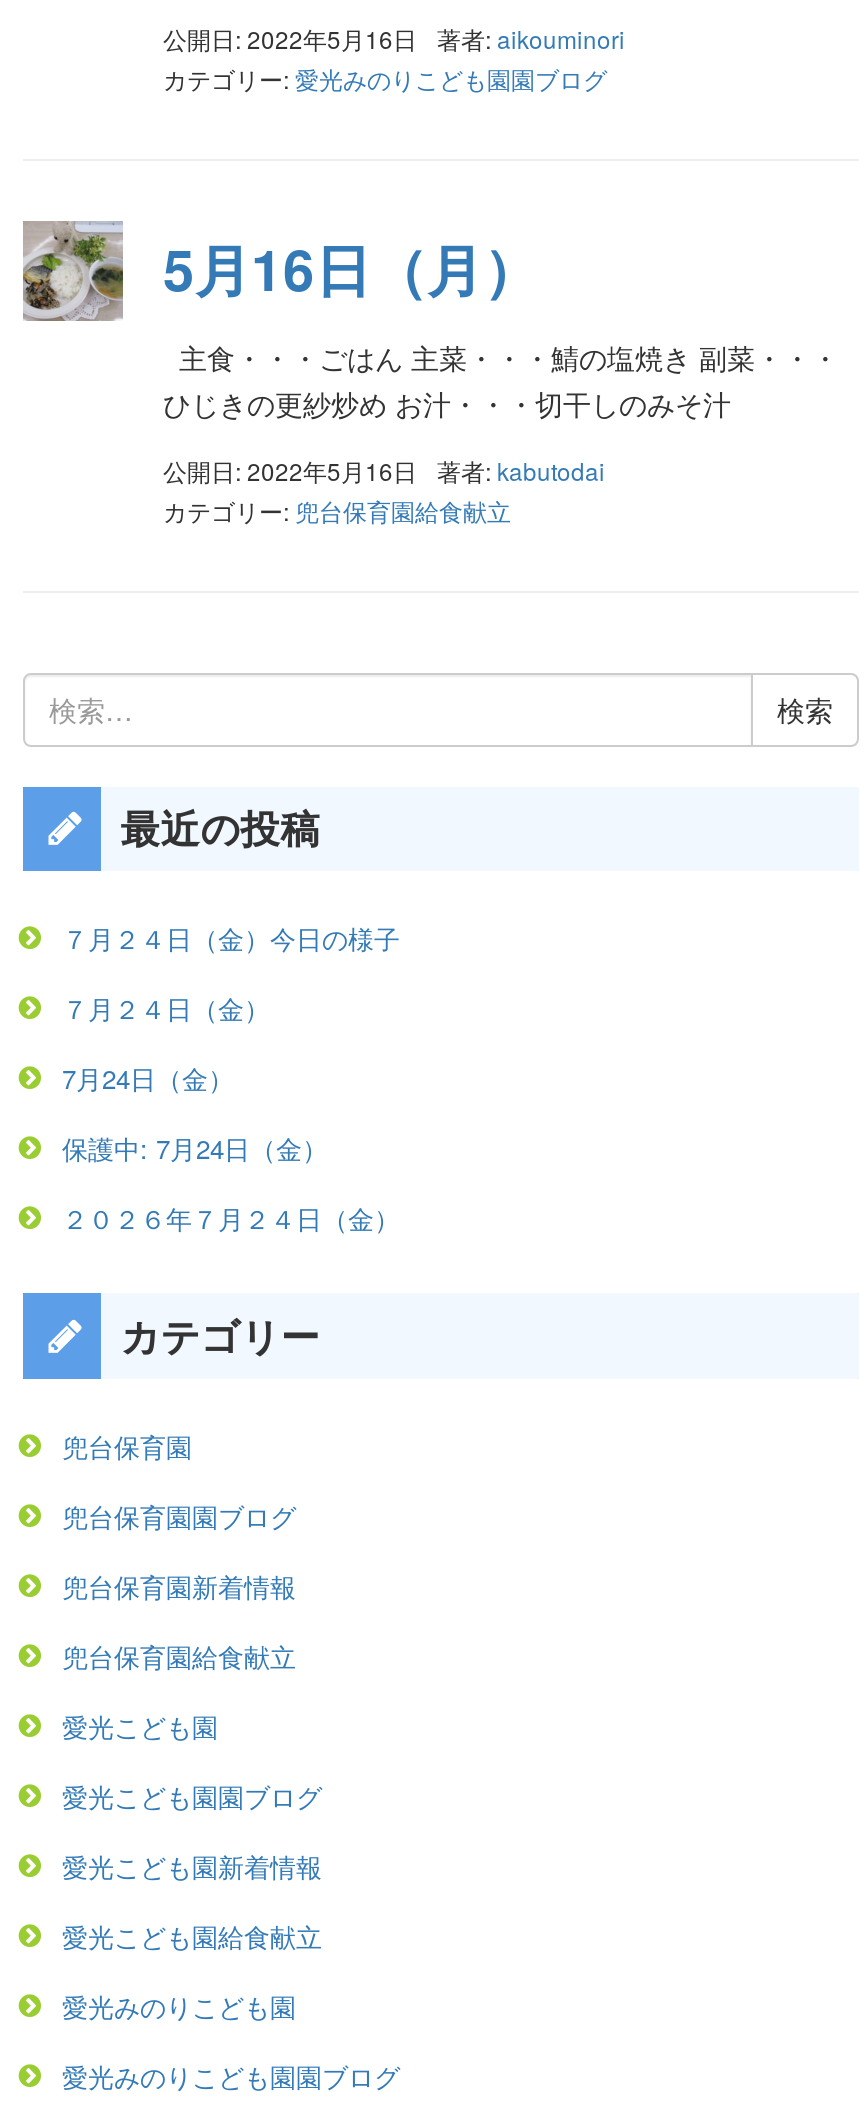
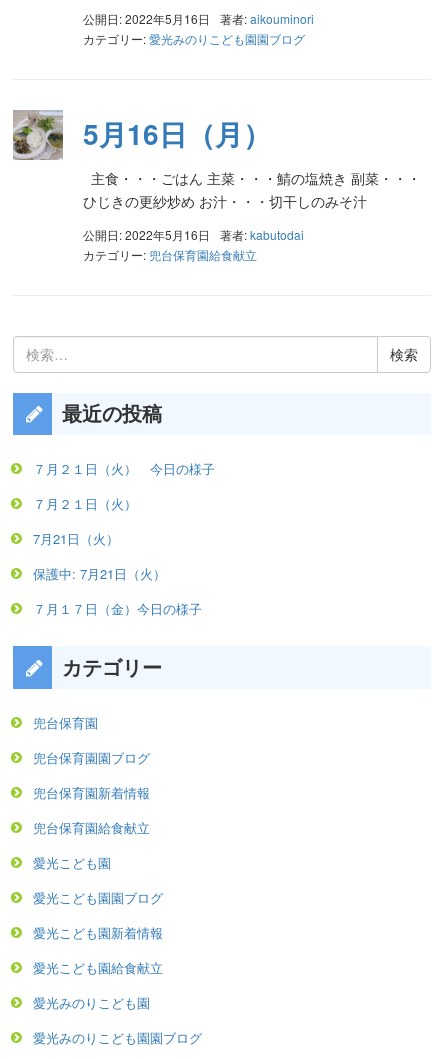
[62,919,400,957] ７月２４日（金）今日の様子 -> [32,459,214,478] ７月２１日（火） 今日の様子
[62,989,270,1027] ７月２４日（金） -> [32,494,136,513] ７月２１日（火）
[62,1059,234,1097] 7月24日（金） -> [32,529,118,548] 7月21日（火）
[62,1129,328,1167] 保護中: 7月24日（金） -> [32,564,165,583] 保護中: 7月21日（火）
[62,1199,400,1237] ２０２６年７月２４日（金） -> [32,599,201,618] ７月１７日（金）今日の様子

